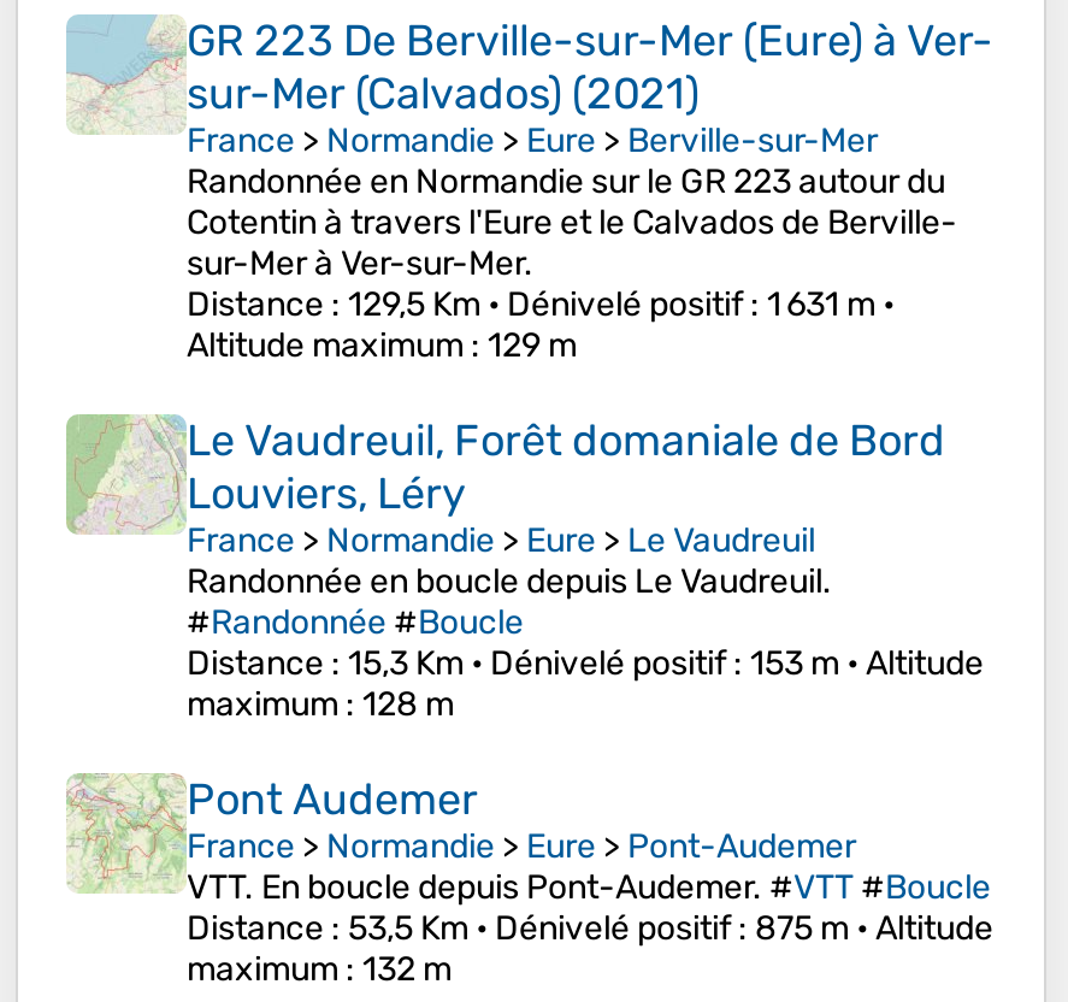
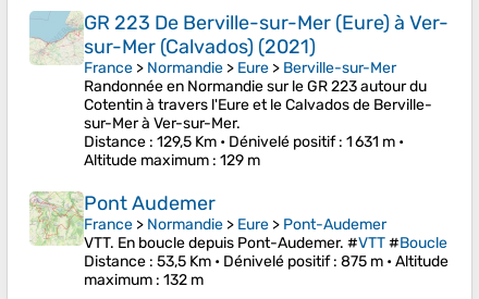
[66,414,984,725] [image] | Le Vaudreuil, Forêt domaniale de Bord | Louviers, Léry | France > Normandie > Eure > Le Vaudreuil | Randonnée en boucle depuis Le Vaudreuil. | #Randonnée #Boucle | Distance: 15,3 Km • Dénivelé positif: 153 m • Altitude | maximum: 128 m -> none

